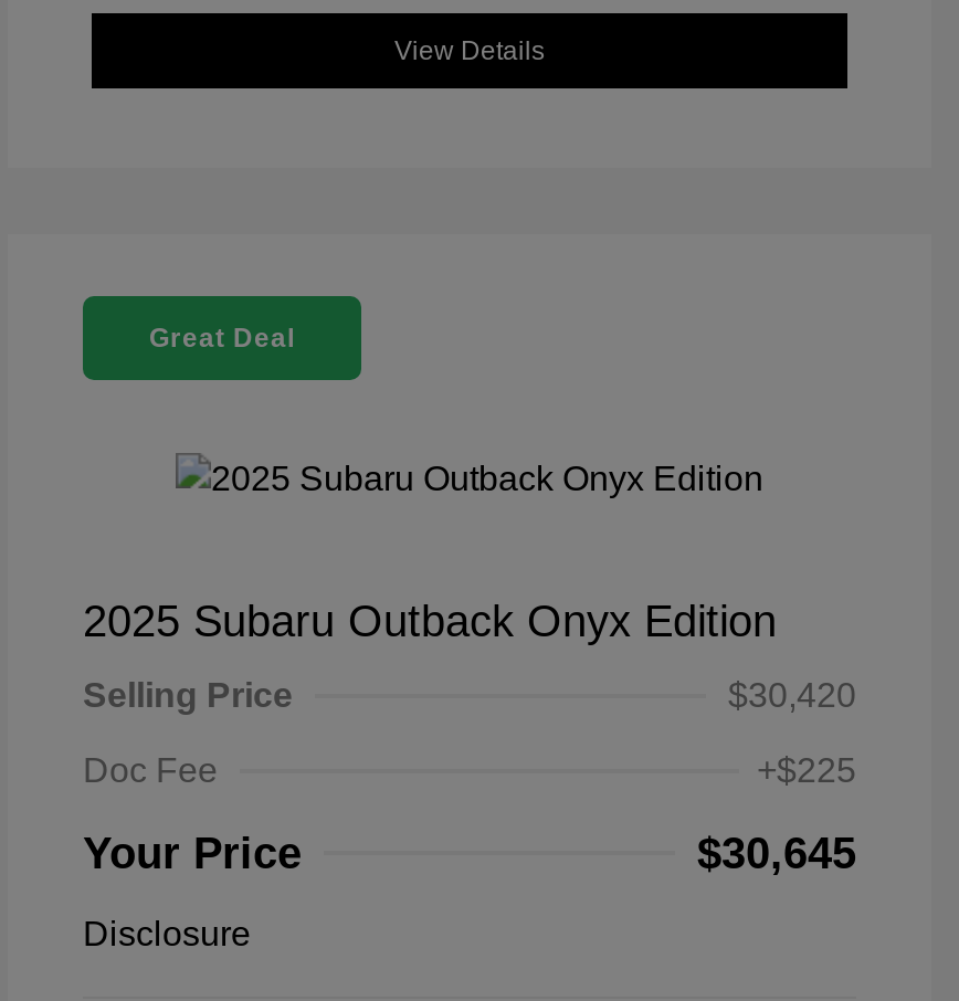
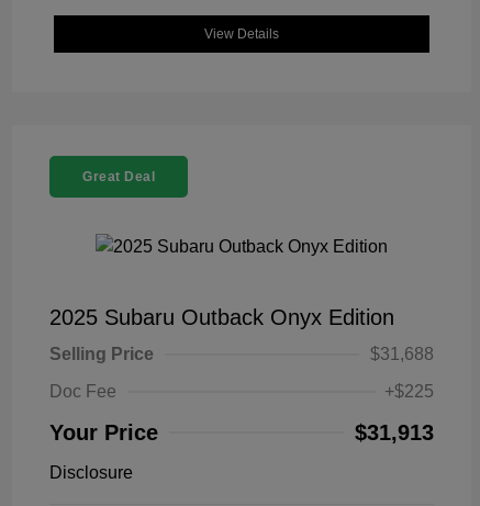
[728,676,856,713] $30,420 -> [370,344,434,363] $31,688
[697,828,856,877] $30,645 -> [355,420,434,444] $31,913

